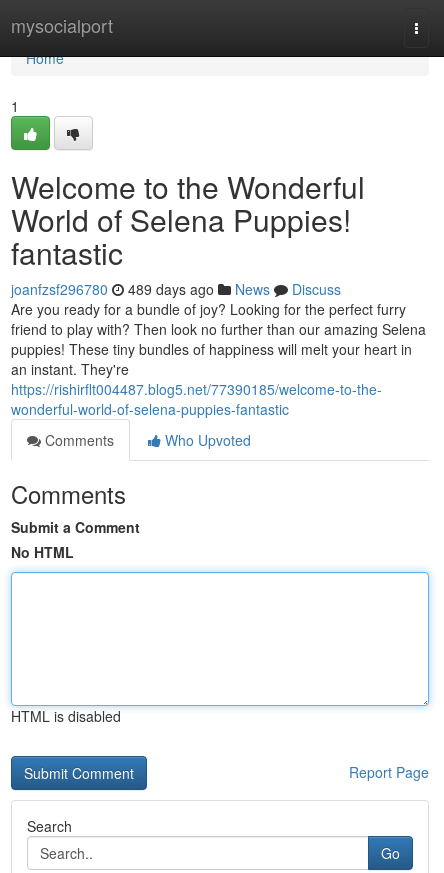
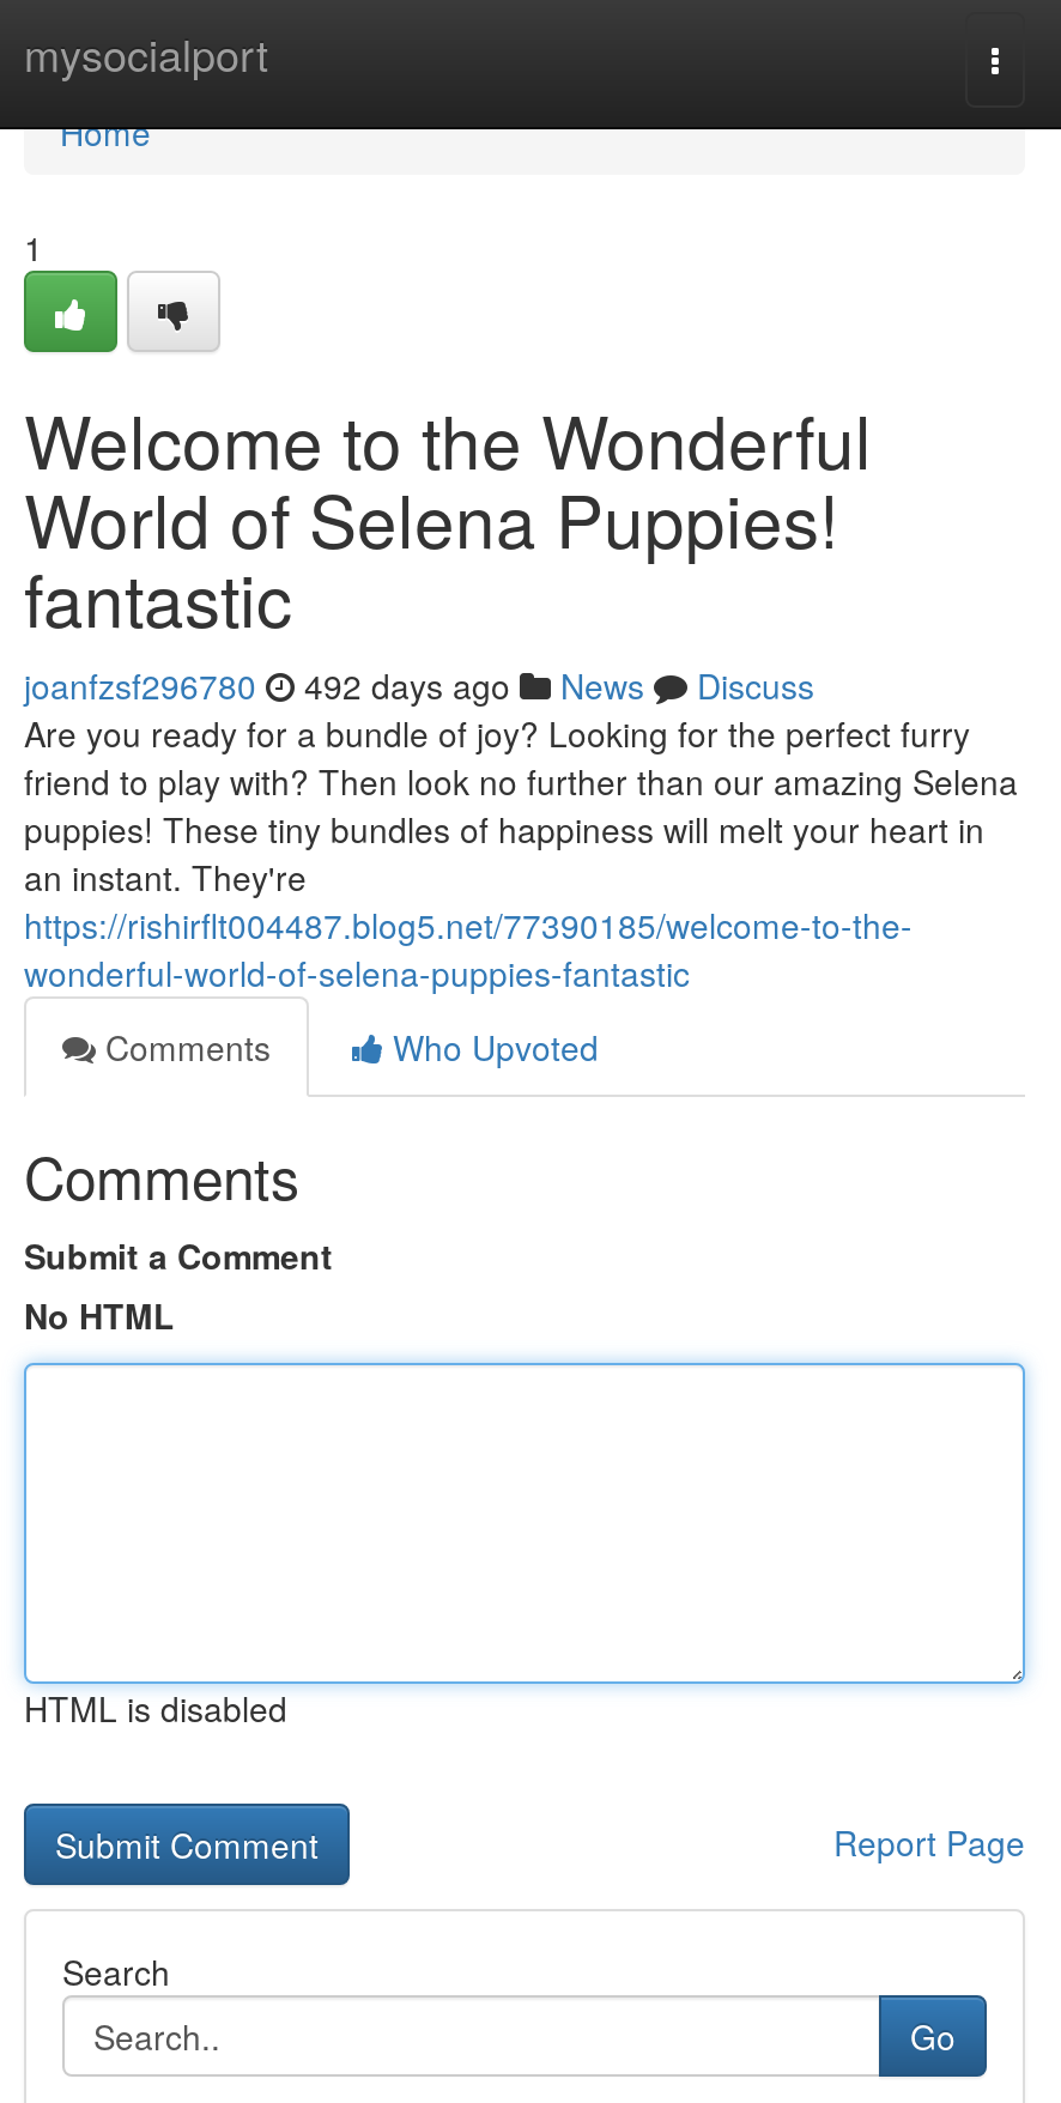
[11,279,341,299] joanfzsf296780 489 days ago News Discuss -> [24,661,814,709] joanfzsf296780 492 days ago News Discuss

